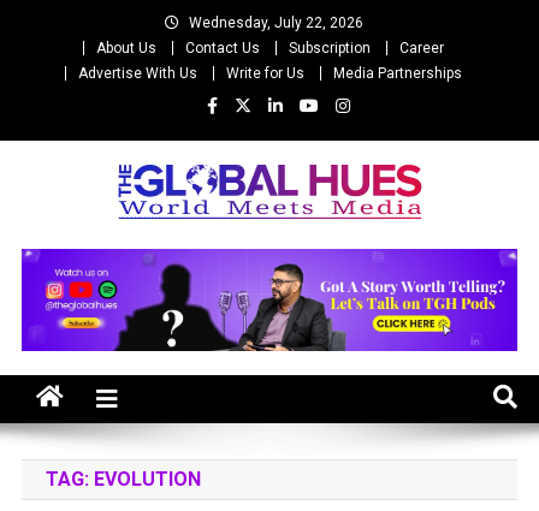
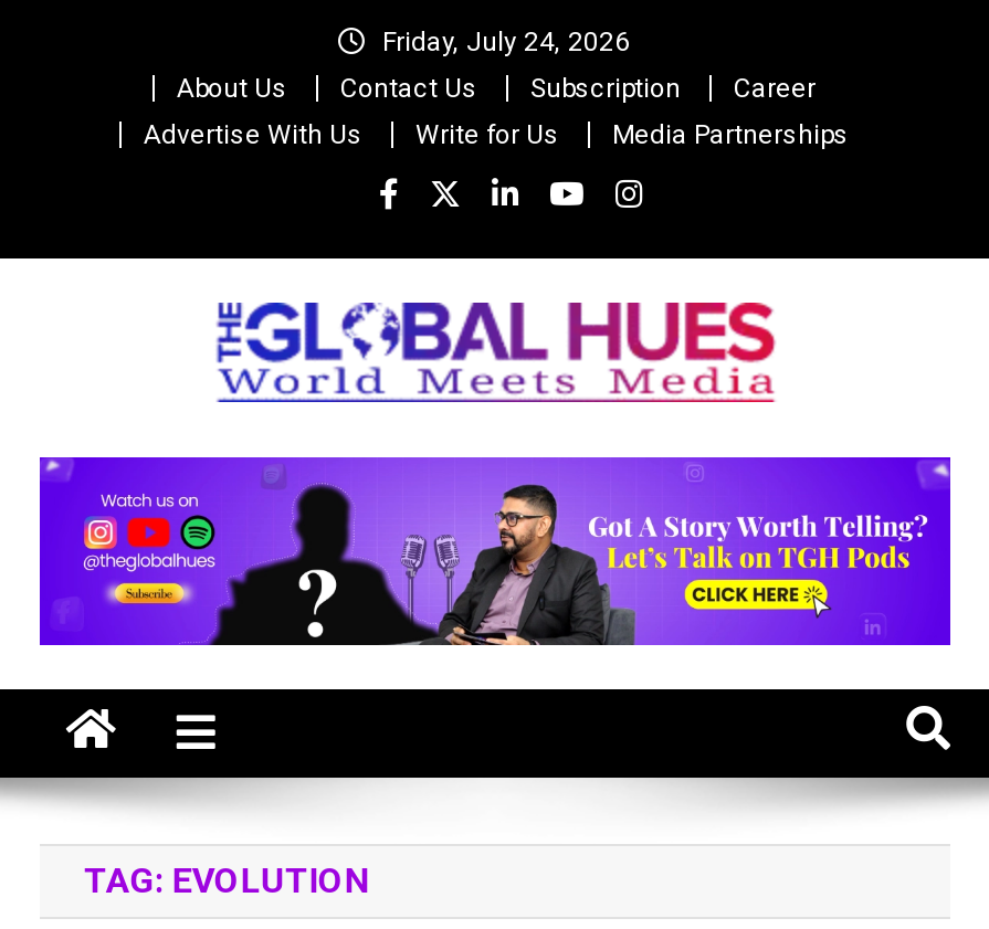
[188,14,363,31] Wednesday, July 22, 2026 -> [382,27,630,57] Friday, July 24, 2026

